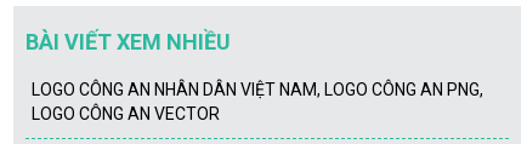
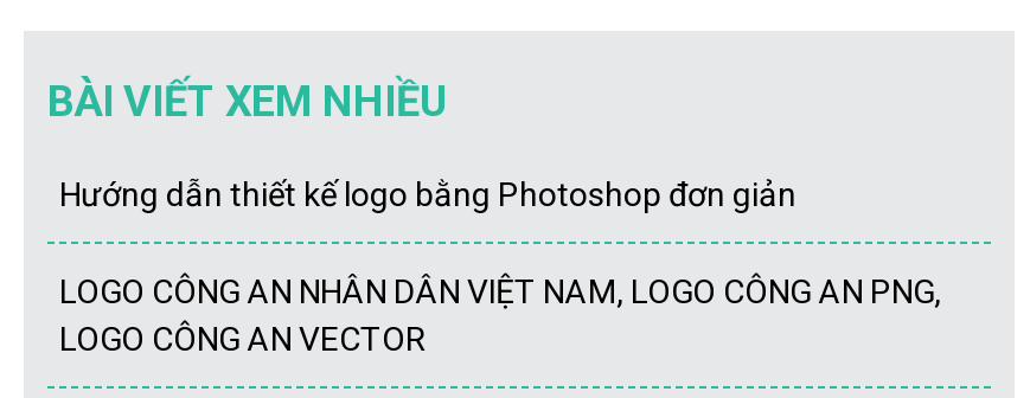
none -> [59,174,797,212] Hướng dẫn thiết kế logo bằng Photoshop đơn giản

